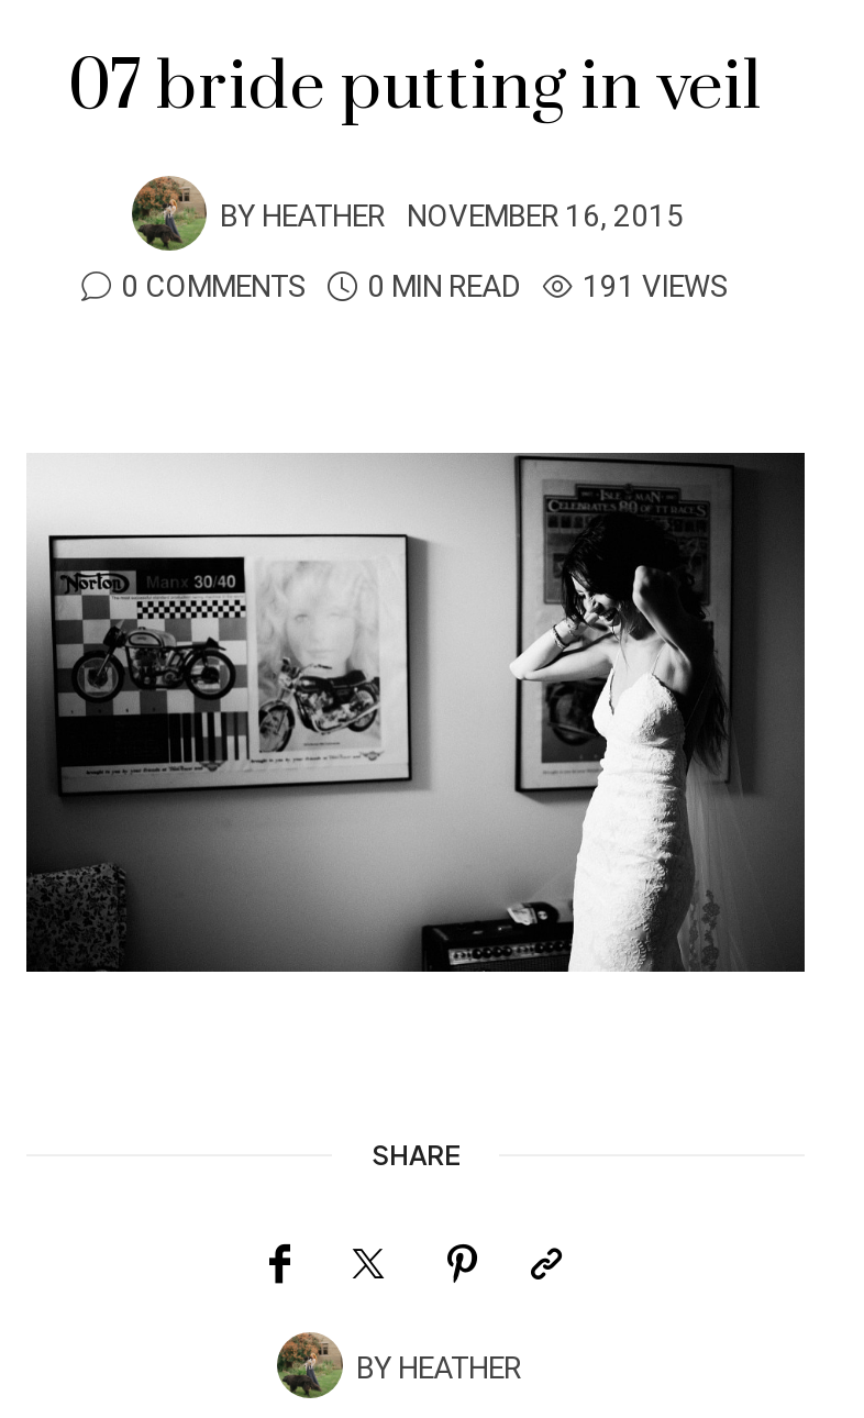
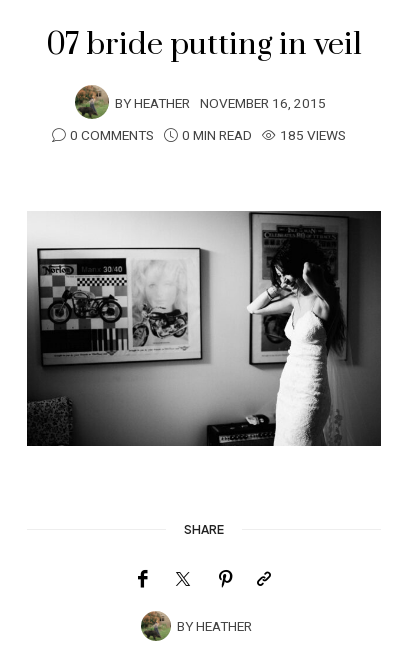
[121,266,728,310] 0 COMMENTS 0 MIN READ 191 VIEWS -> [70,126,346,146] 0 COMMENTS 0 MIN READ 185 VIEWS

